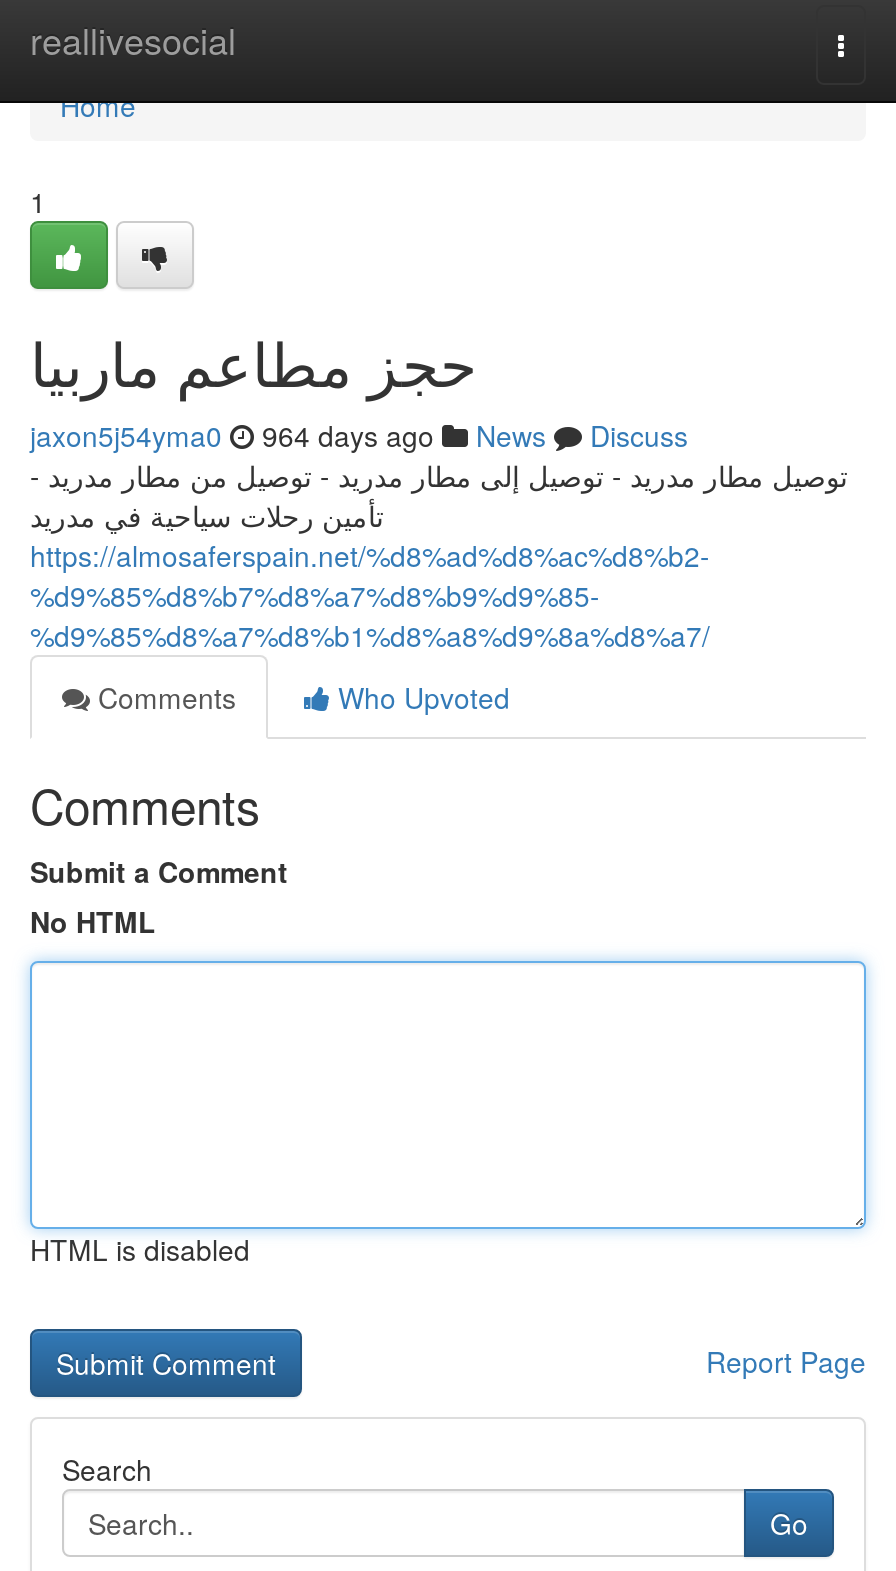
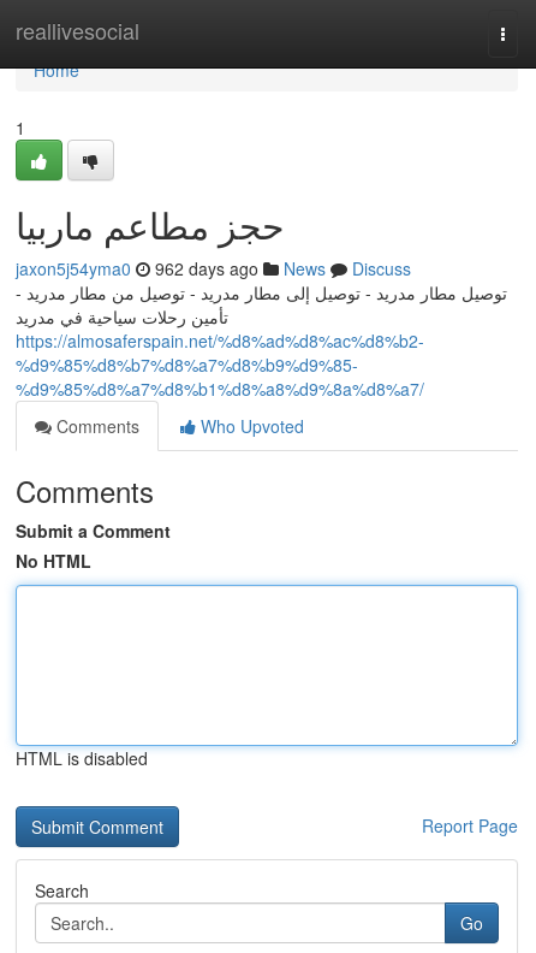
[30,415,688,455] jaxon5j54yma0 964 days ago News Discuss -> [16,256,411,280] jaxon5j54yma0 962 days ago News Discuss

